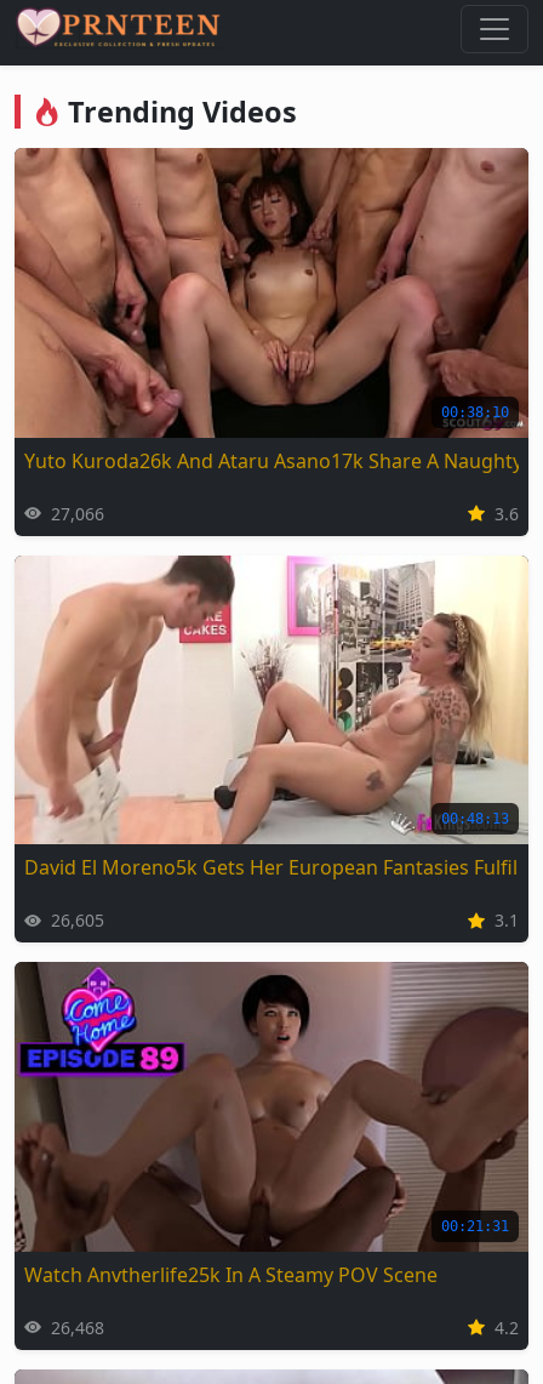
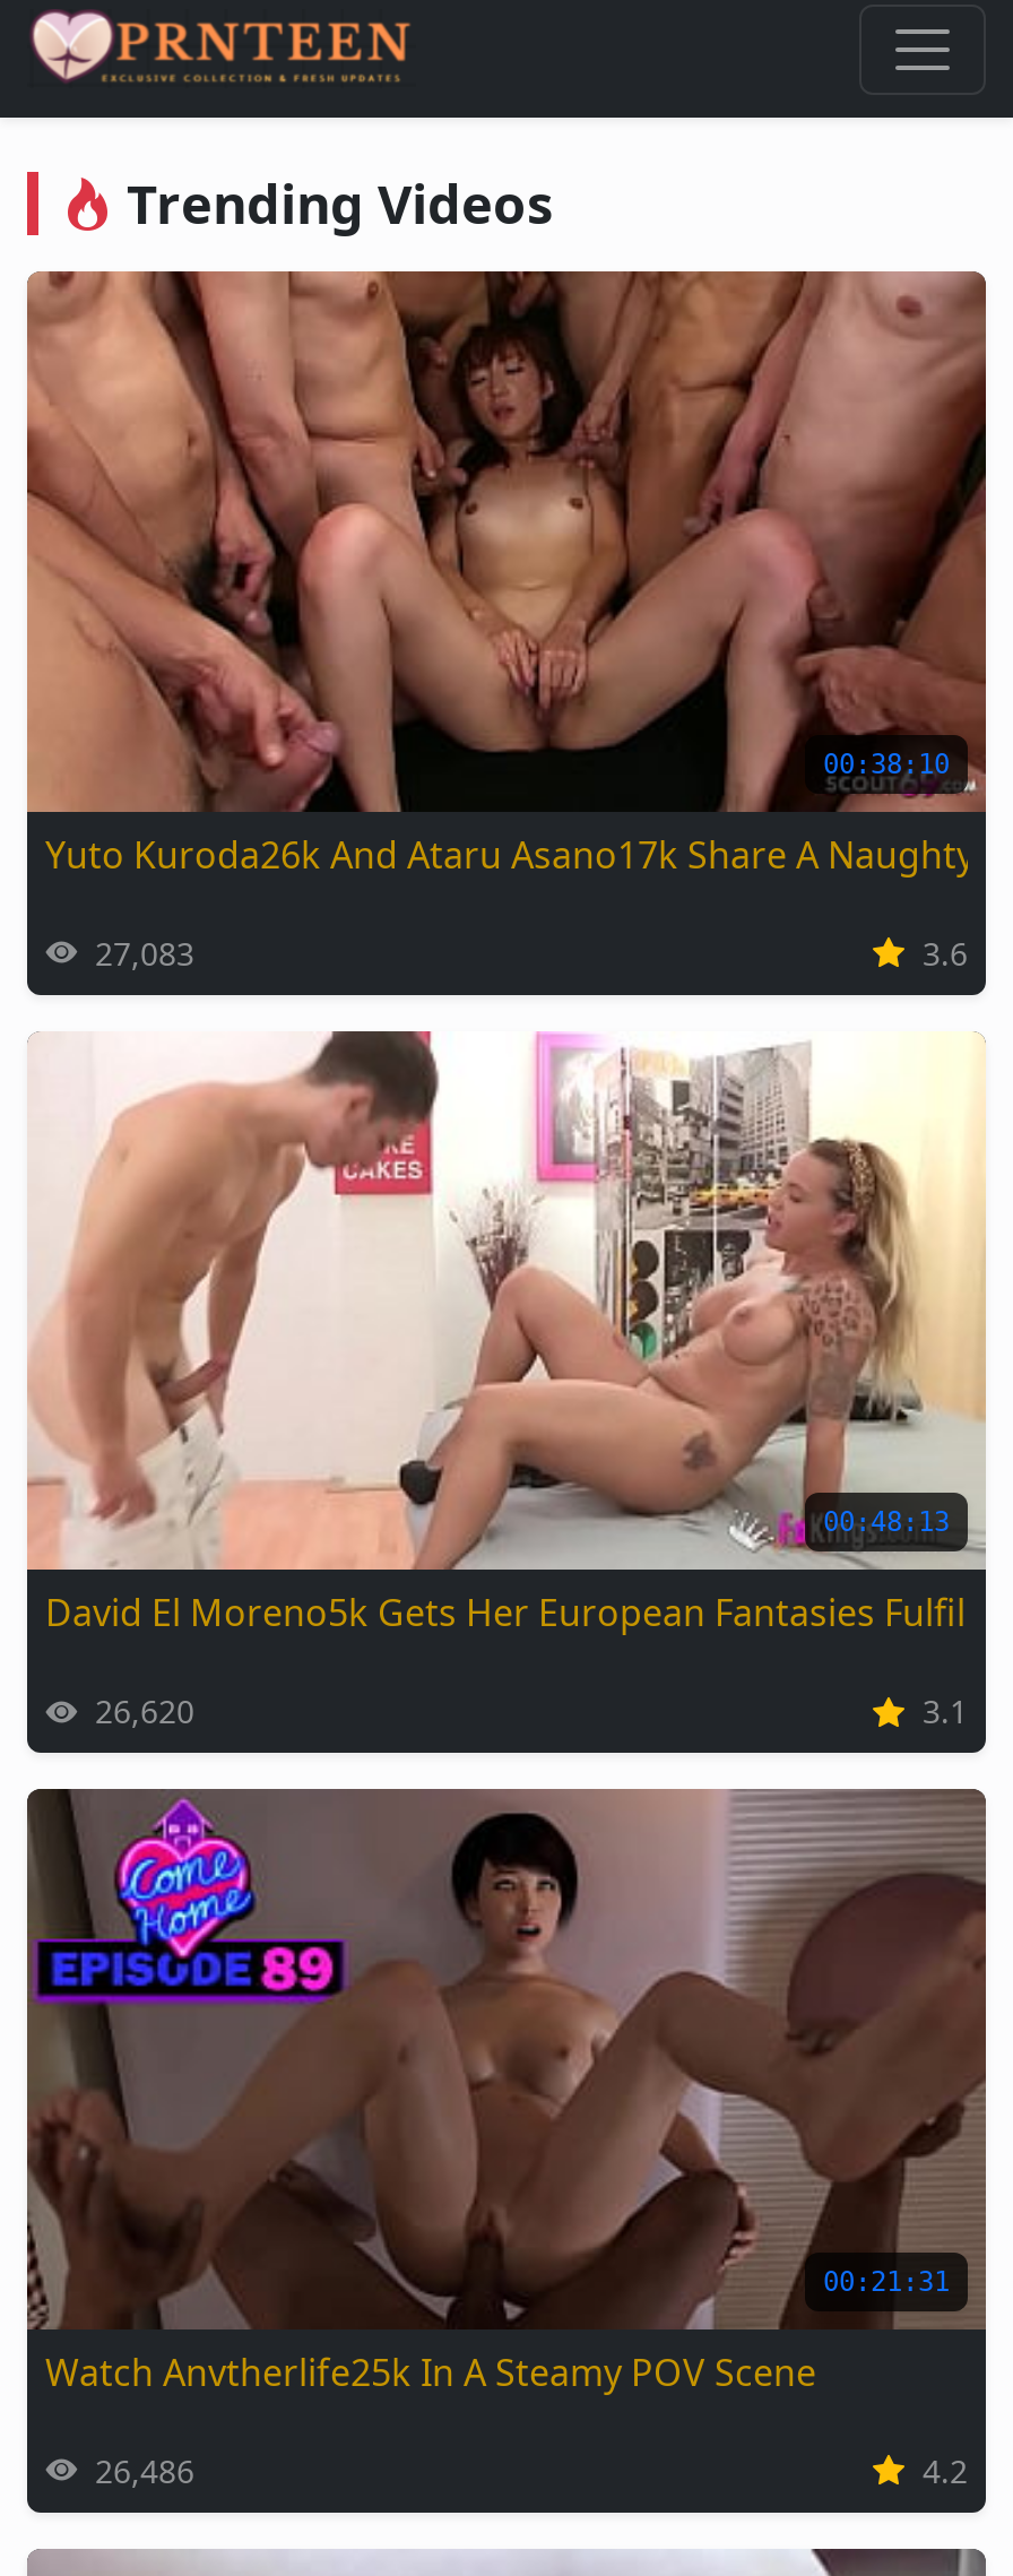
[46,502,104,525] 27,066 -> [86,931,194,974] 27,083
[46,909,104,932] 26,605 -> [86,1689,194,1732] 26,620
[46,1315,104,1339] 26,468 -> [86,2448,194,2491] 26,486

